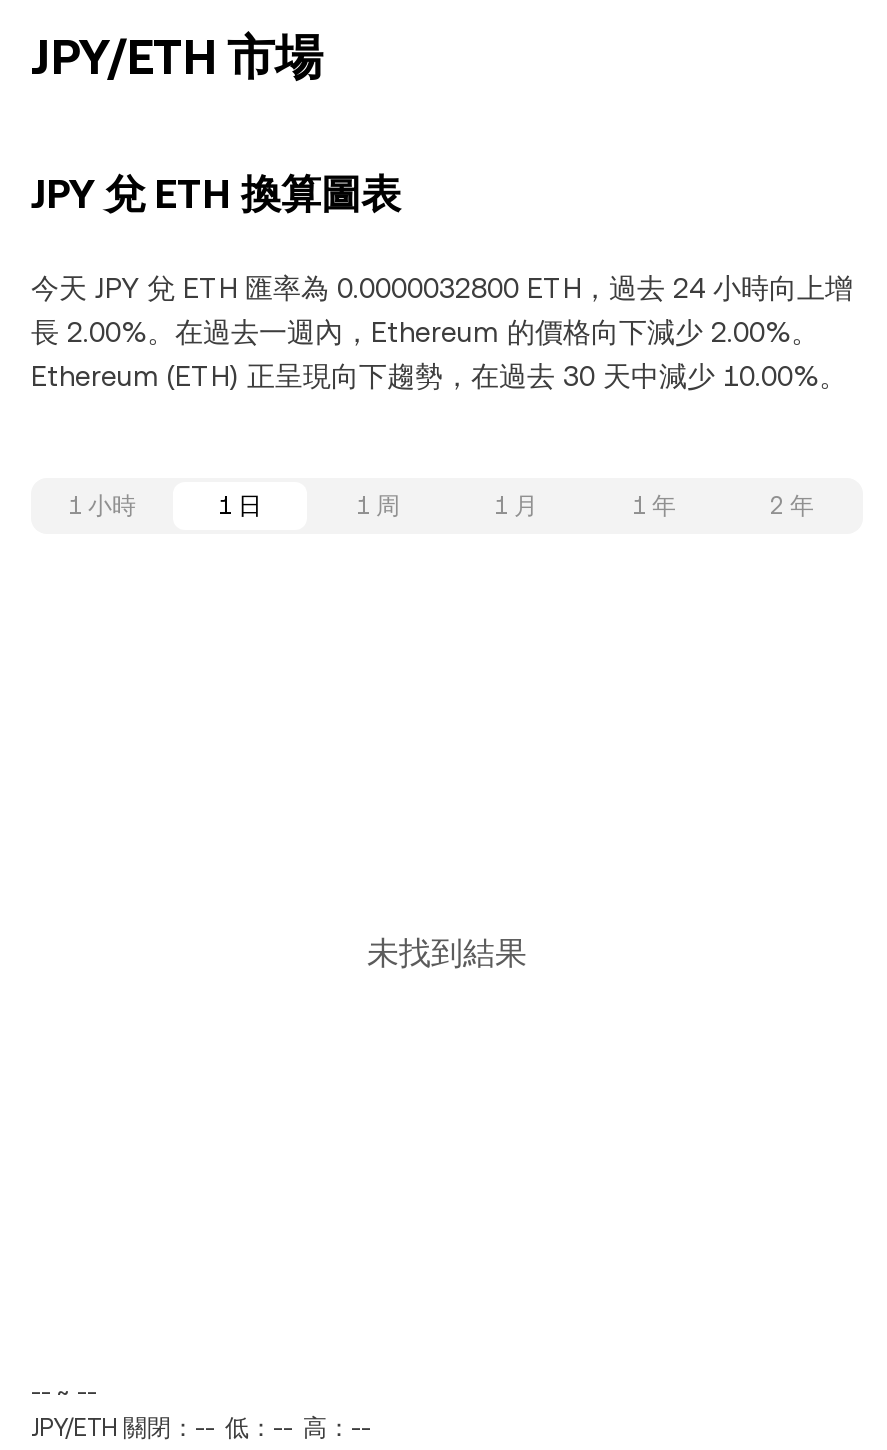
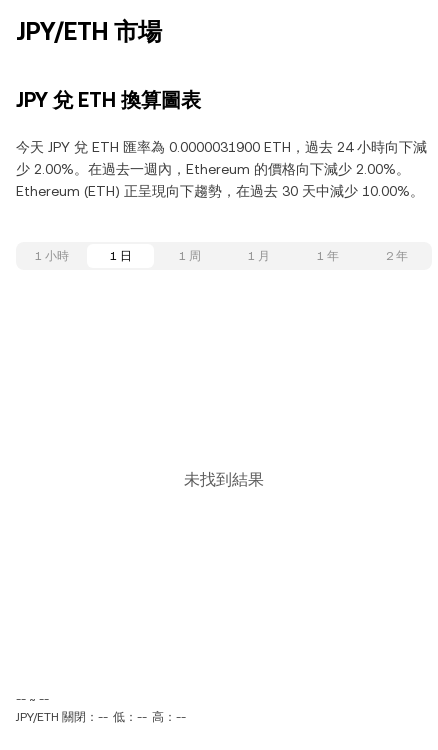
[31,272,853,304] 今天 JPY 兌 ETH 匯率為 0.0000032800 ETH，過去 24 小時向上增 -> [16,139,427,155] 今天 JPY 兌 ETH 匯率為 0.0000031900 ETH，過去 24 小時向下減
[31,316,819,348] 長 2.00%。在過去一週內，Ethereum 的價格向下減少 2.00%。 -> [16,161,410,177] 少 2.00%。在過去一週內，Ethereum 的價格向下減少 2.00%。

